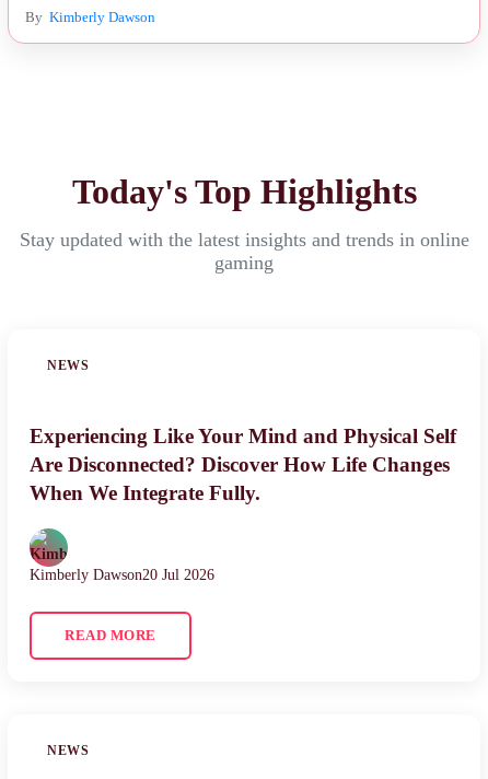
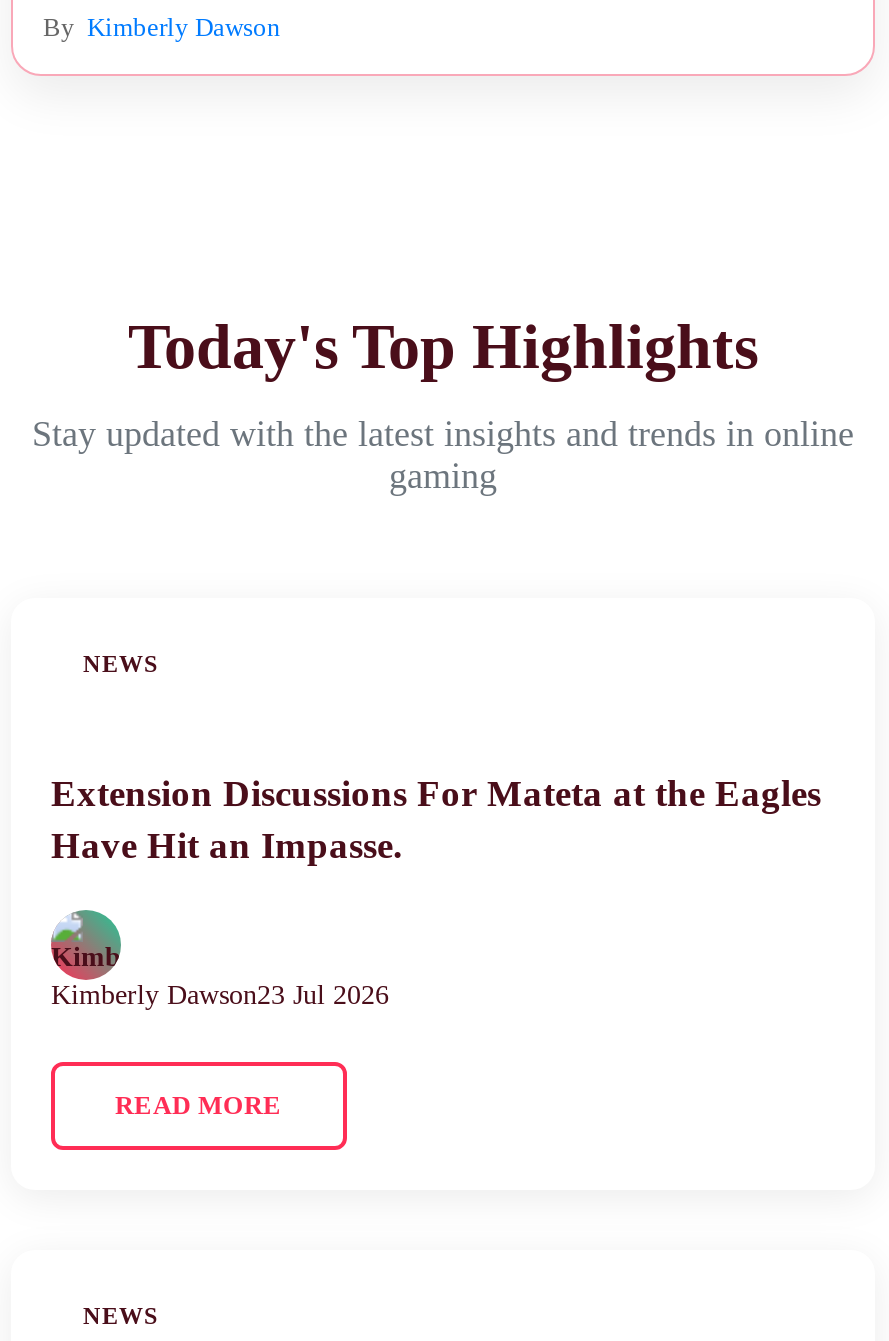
[30,425,456,505] Experiencing Like Your Mind and Physical Self | Are Disconnected? Discover How Life Changes | When We Integrate Fully. -> [51,773,821,867] Extension Discussions For Mateta at the Eagles | Have Hit an Impasse.
[30,567,214,583] Kimberly Dawson20 Jul 2026 -> [51,980,389,1010] Kimberly Dawson23 Jul 2026

